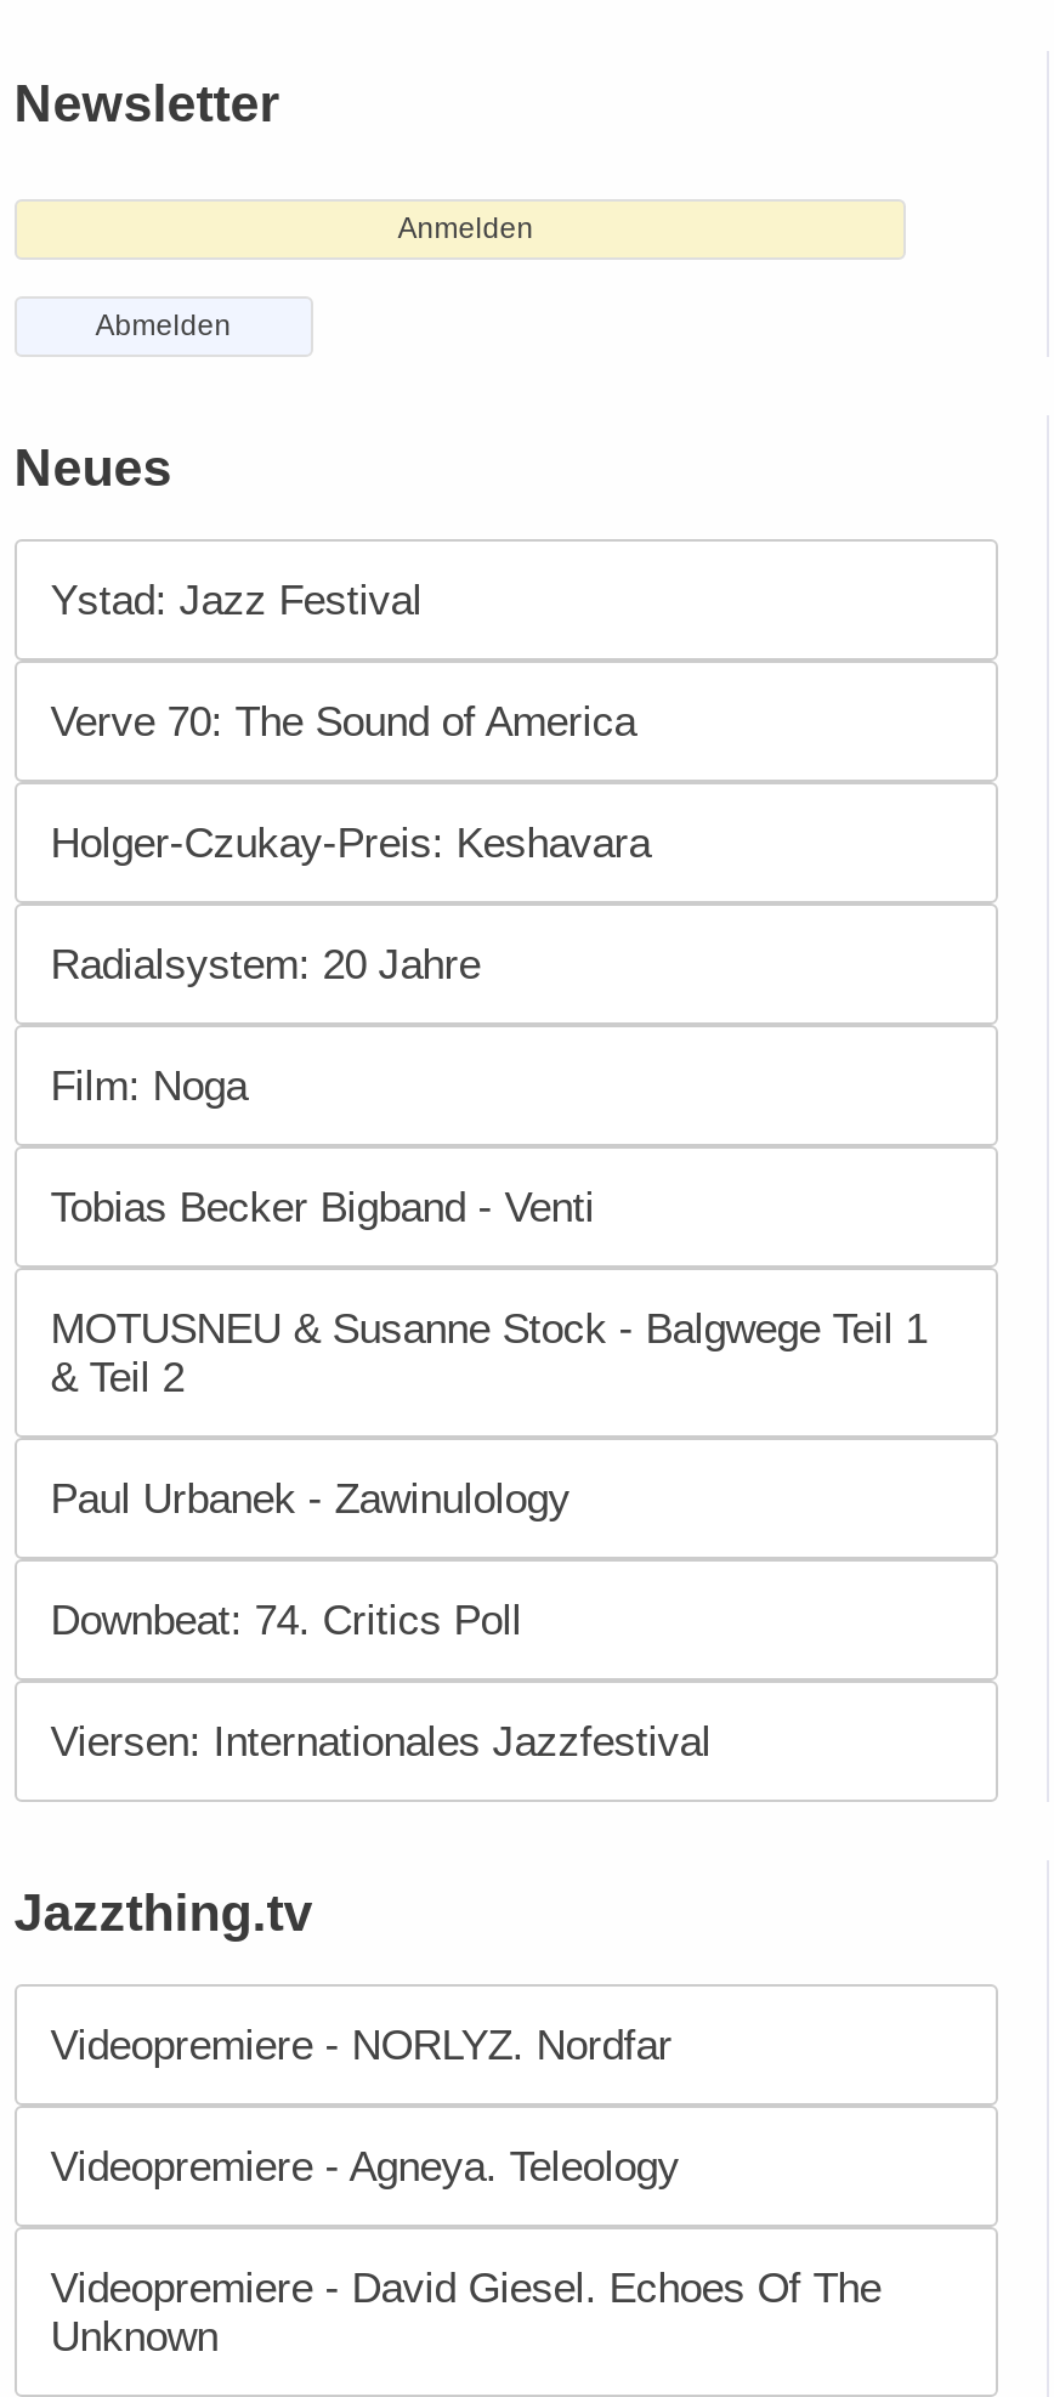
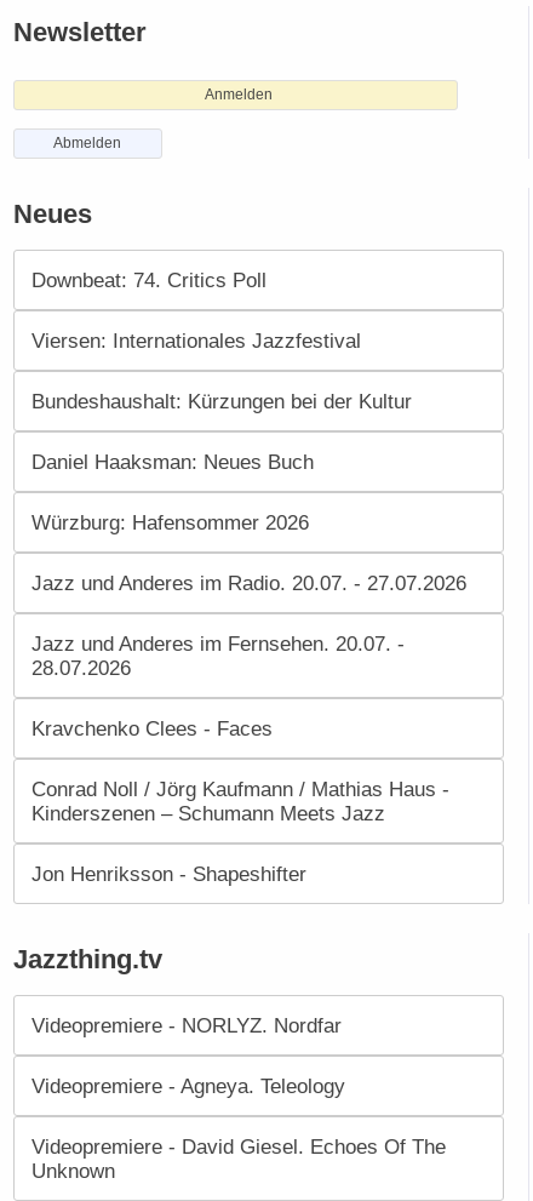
[51,574,927,1521] Ystad: Jazz Festival | Verve 70: The Sound of America | Holger-Czukay-Preis: Keshavara | Radialsystem: 20 Jahre | Film: Noga | Tobias Becker Bigband - Venti | MOTUSNEU & Susanne Stock - Balgwege Teil 1 | & Teil 2 | Paul Urbanek - Zawinulology -> none
moved [51,1594,711,1764] -> [31,267,361,352]: Downbeat: 74. Critics Poll | Viersen: Internationales Jazzfestival
none -> [31,388,466,885] Bundeshaushalt: Kürzungen bei der Kultur | Daniel Haaksman: Neues Buch | Würzburg: Hafensommer 2026 | Jazz und Anderes im Radio. 20.07. - 27.07.2026 | Jazz und Anderes im Fernsehen. 20.07. - | 28.07.2026 | Kravchenko Clees - Faces | Conrad Noll / Jörg Kaufmann / Mathias Haus - | Kinderszenen – Schumann Meets Jazz | Jon Henriksson - Shapeshifter

